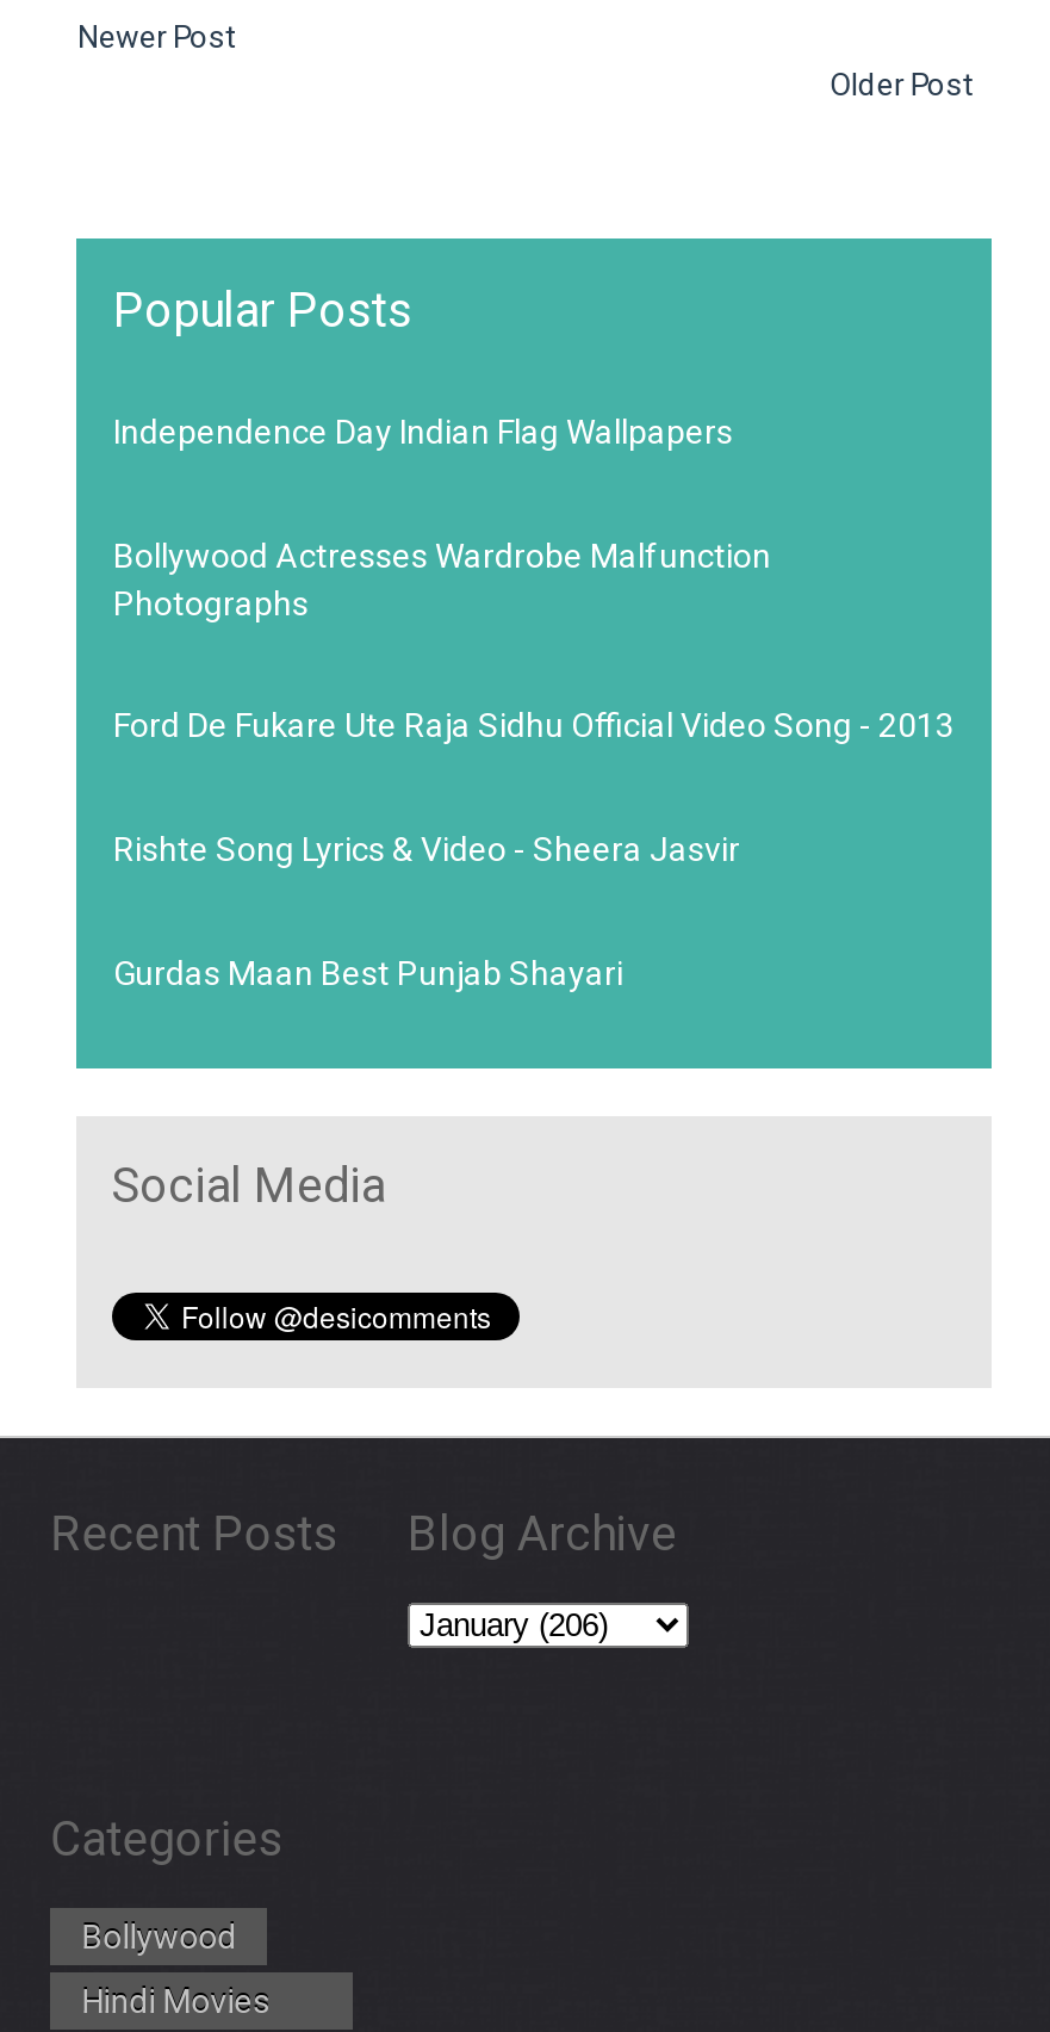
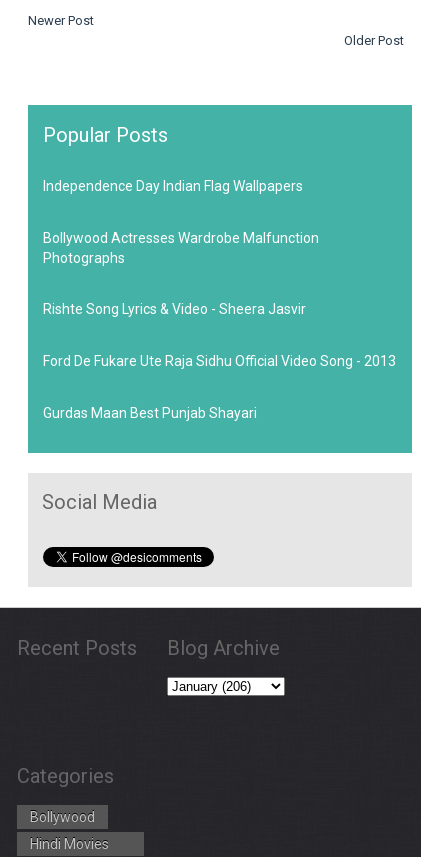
moved [113,707,955,745] -> [43,353,396,369]: Ford De Fukare Ute Raja Sidhu Official Video Song - 2013
moved [113,830,740,868] -> [43,301,306,317]: Rishte Song Lyrics & Video - Sheera Jasvir

